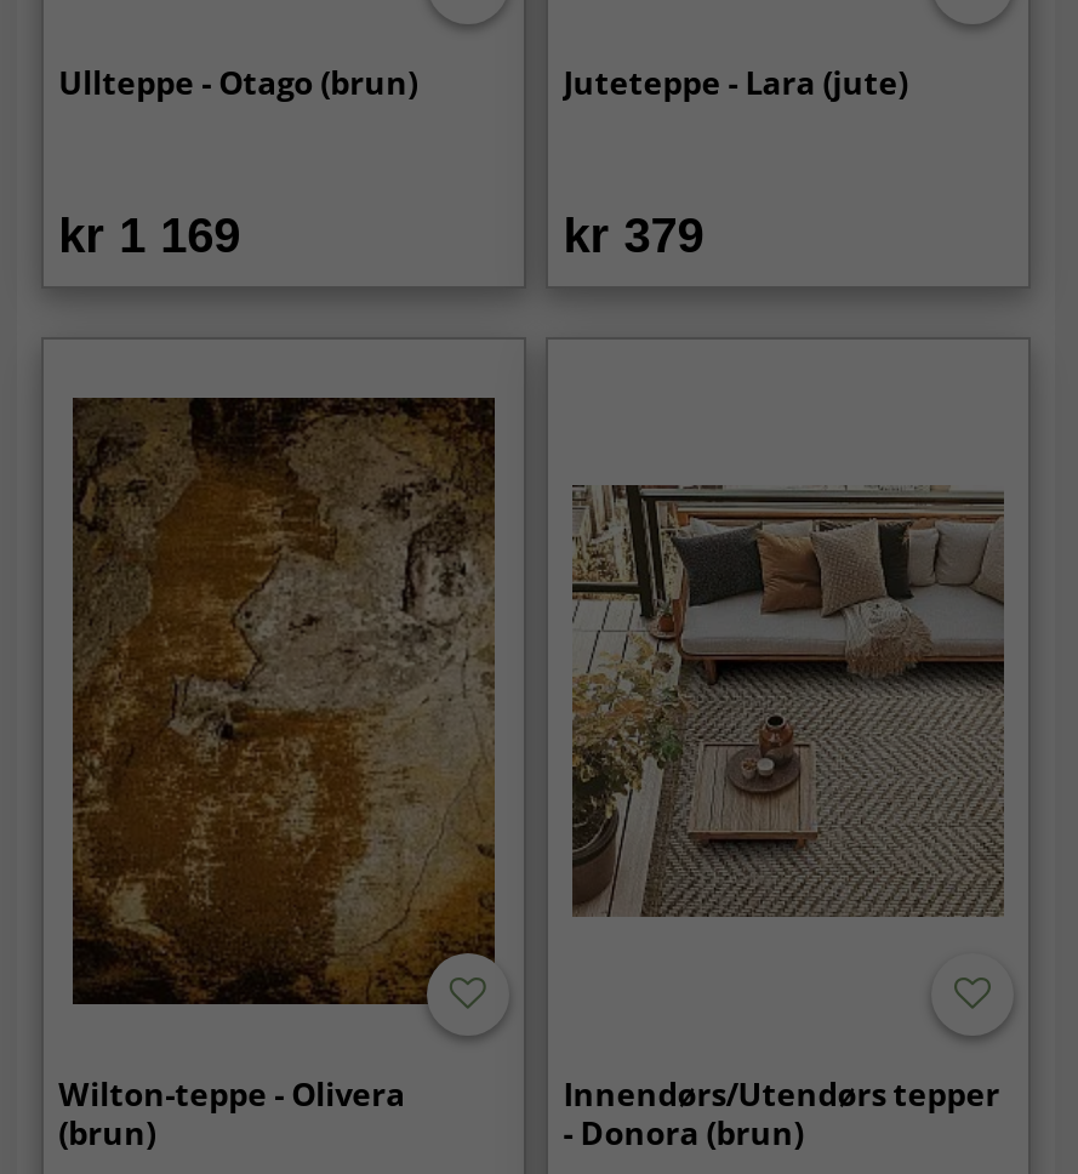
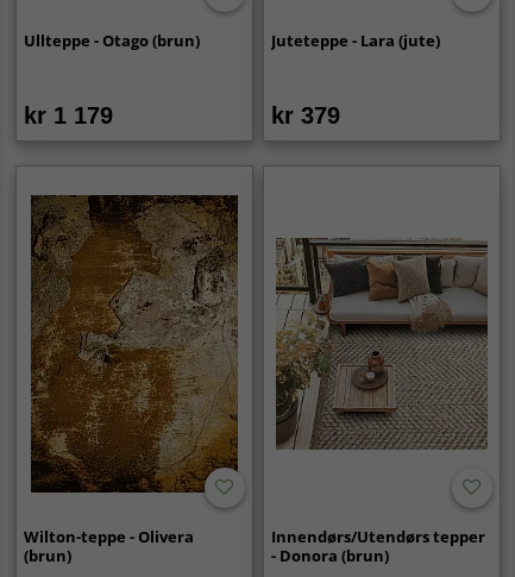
[59,210,241,263] kr 1 169 -> [24,103,113,129] kr 1 179

